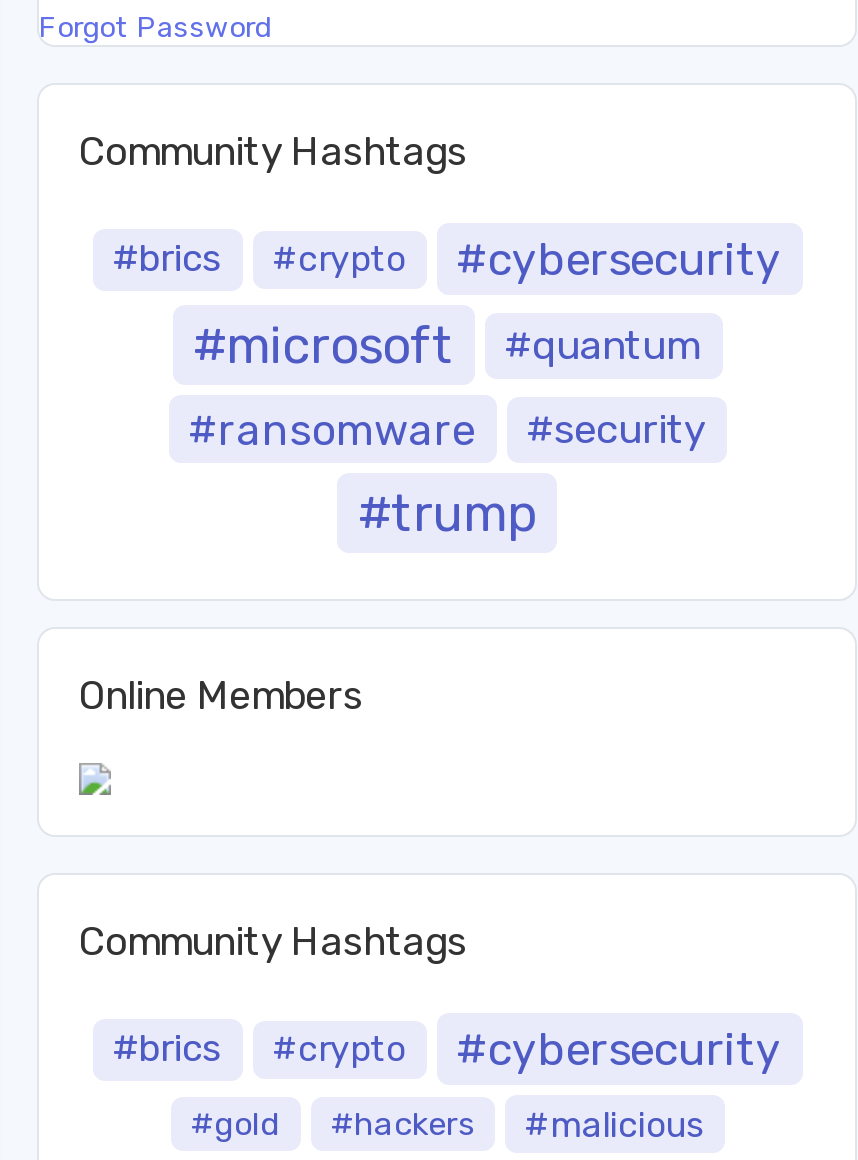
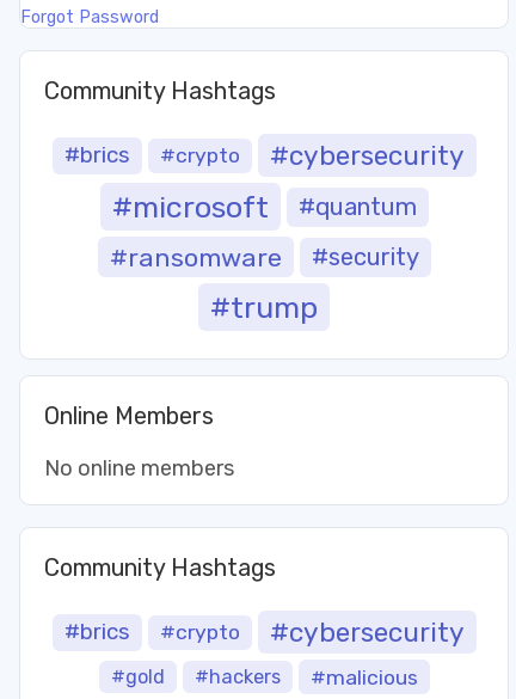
none -> [44,455,234,481] No online members

